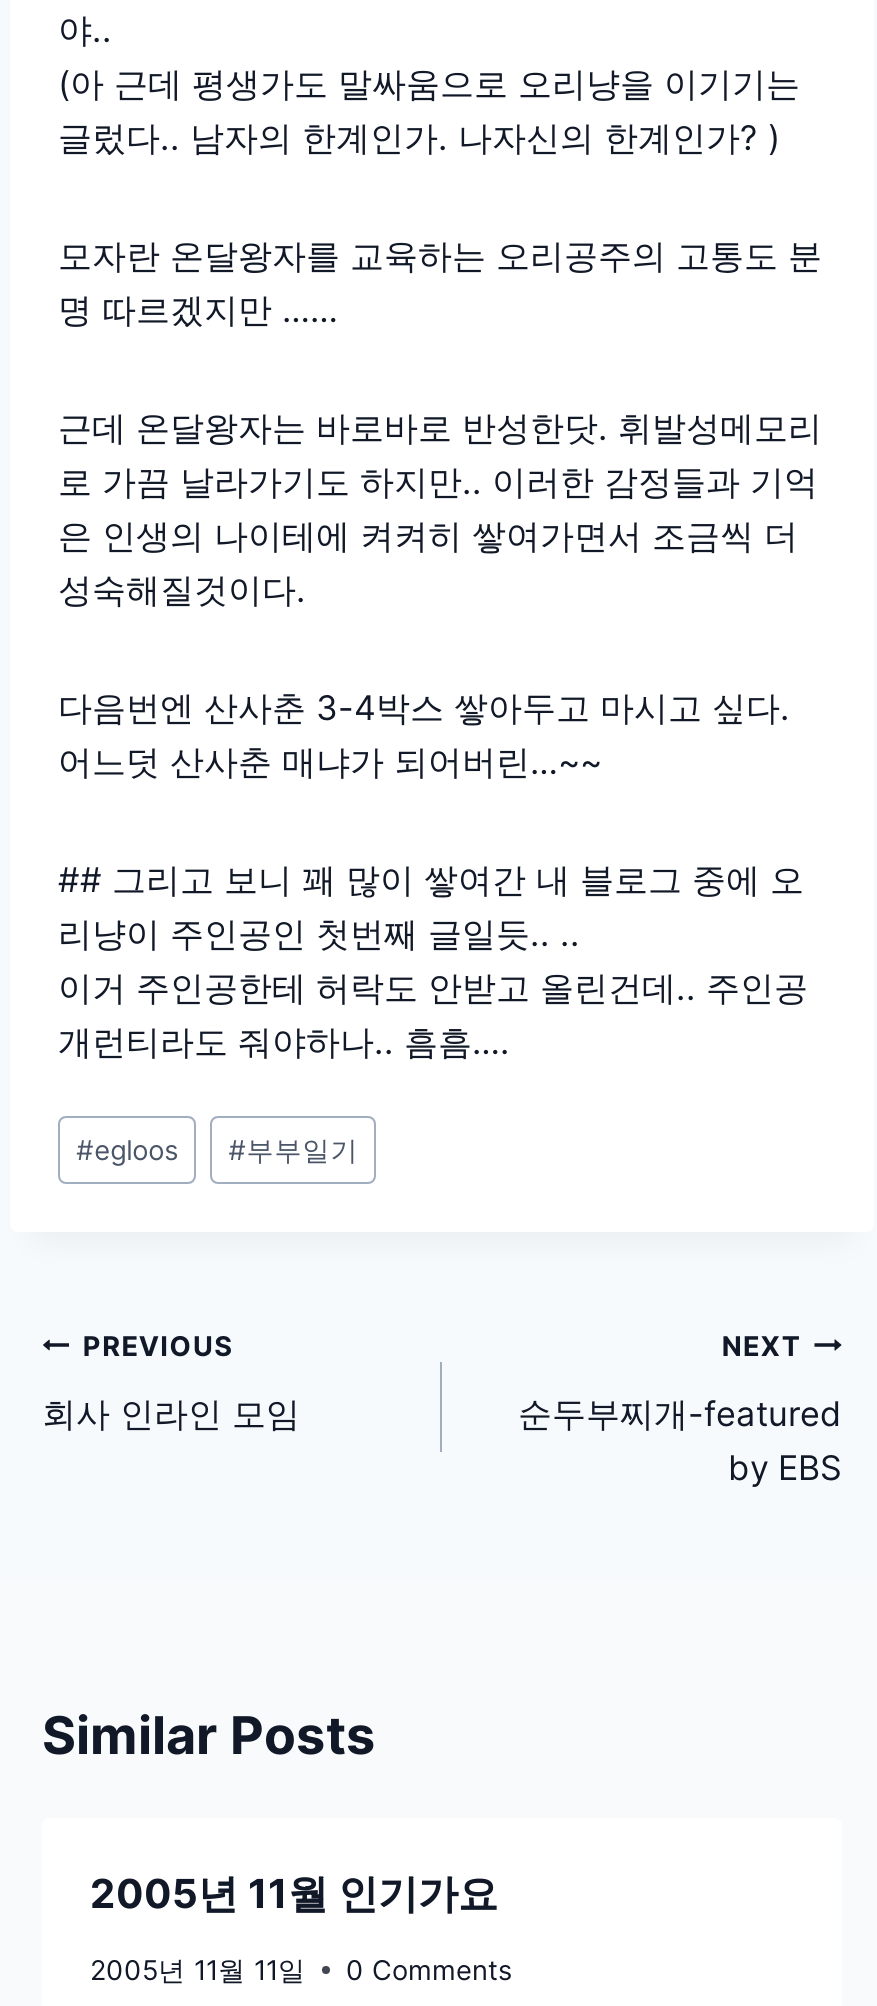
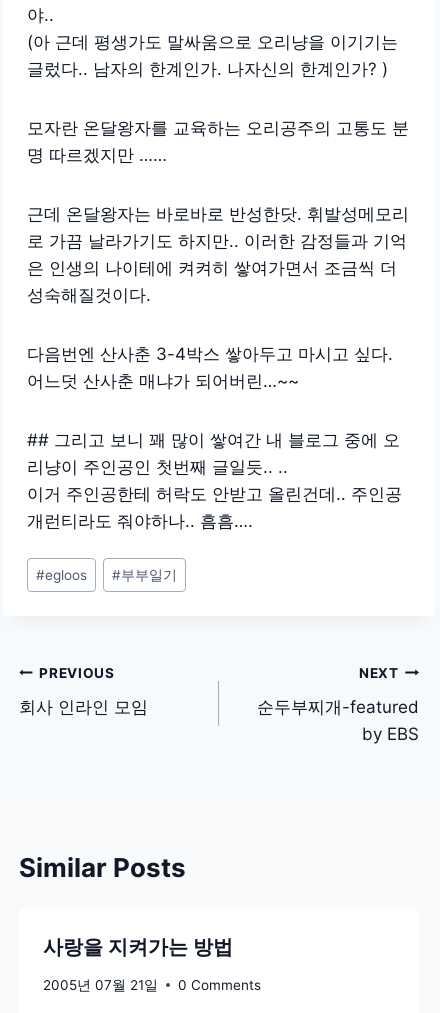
[90,1870,498,1918] 2005년 11월 인기가요 -> [43,935,233,959] 사랑을 지켜가는 방법
[90,1954,512,1986] 2005년 11월 11일 0 Comments -> [43,977,261,993] 2005년 07월 21일 0 Comments

